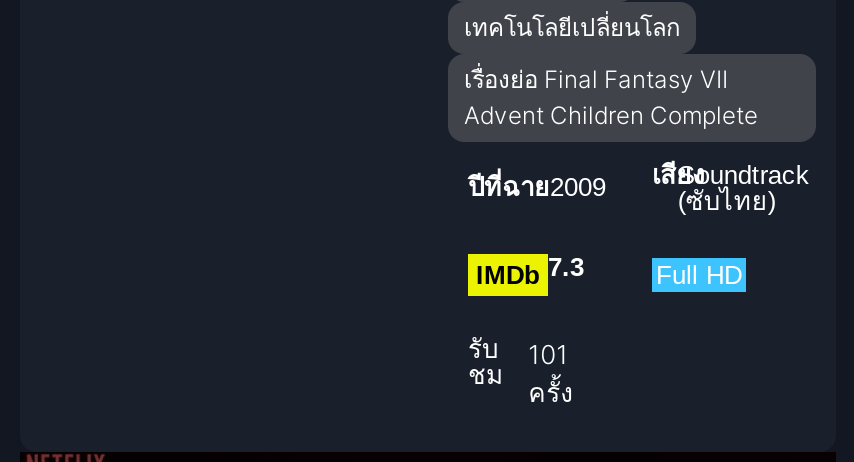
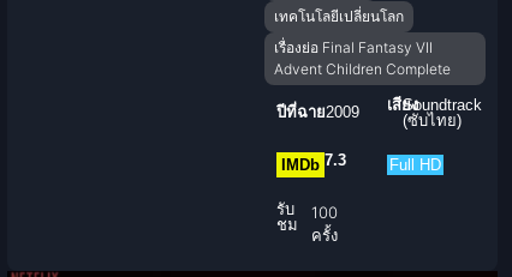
[468,333,568,369] รับ 101 -> [276,200,338,221] รับ 100

